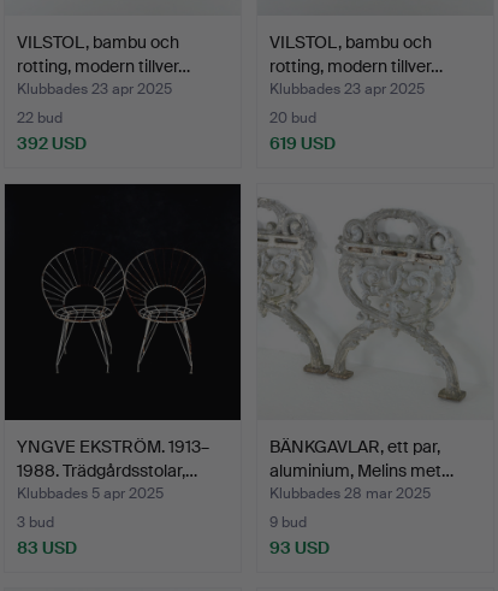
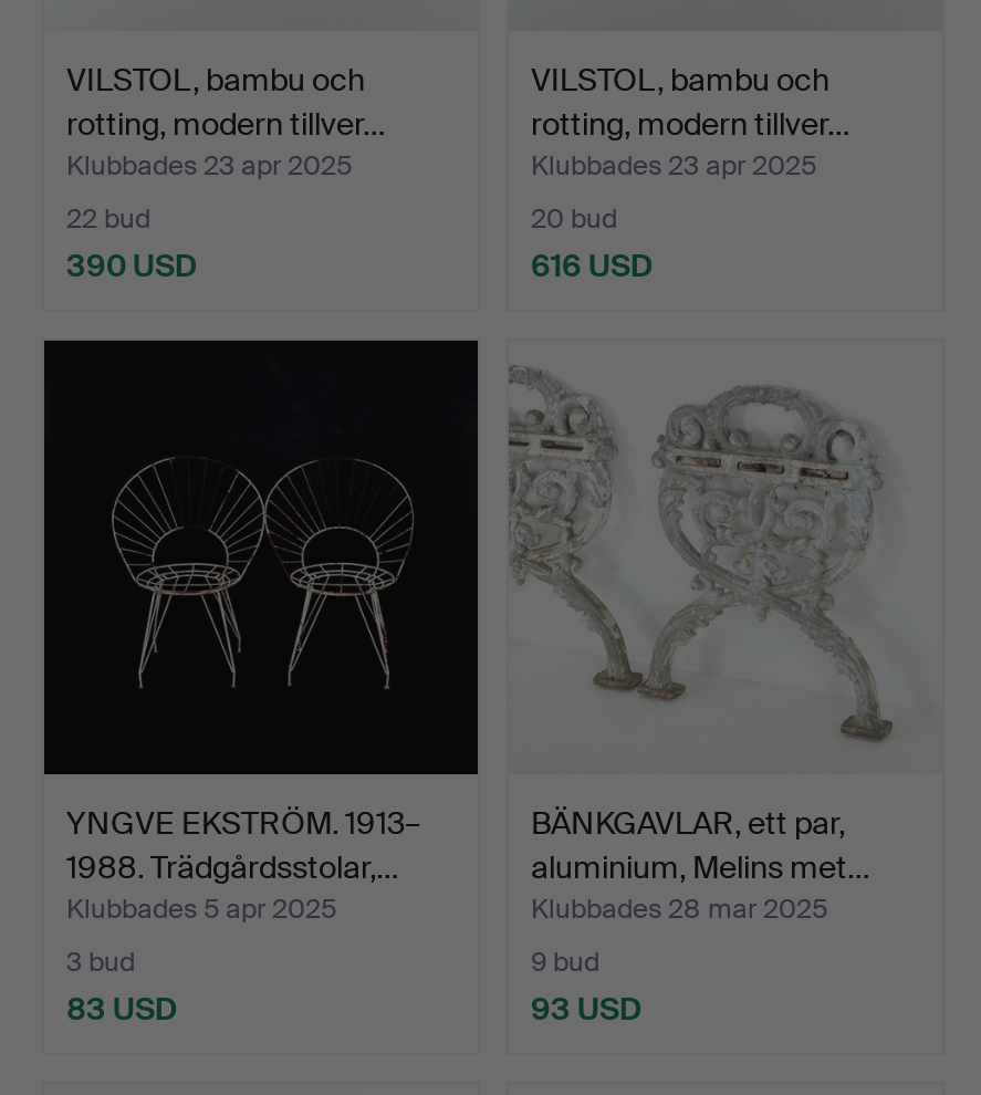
[17,132,87,154] 392 USD -> [66,246,197,285] 390 USD
[269,132,336,154] 619 USD -> [531,246,653,285] 616 USD

